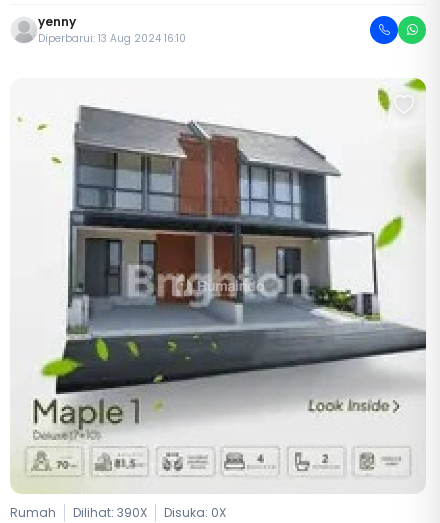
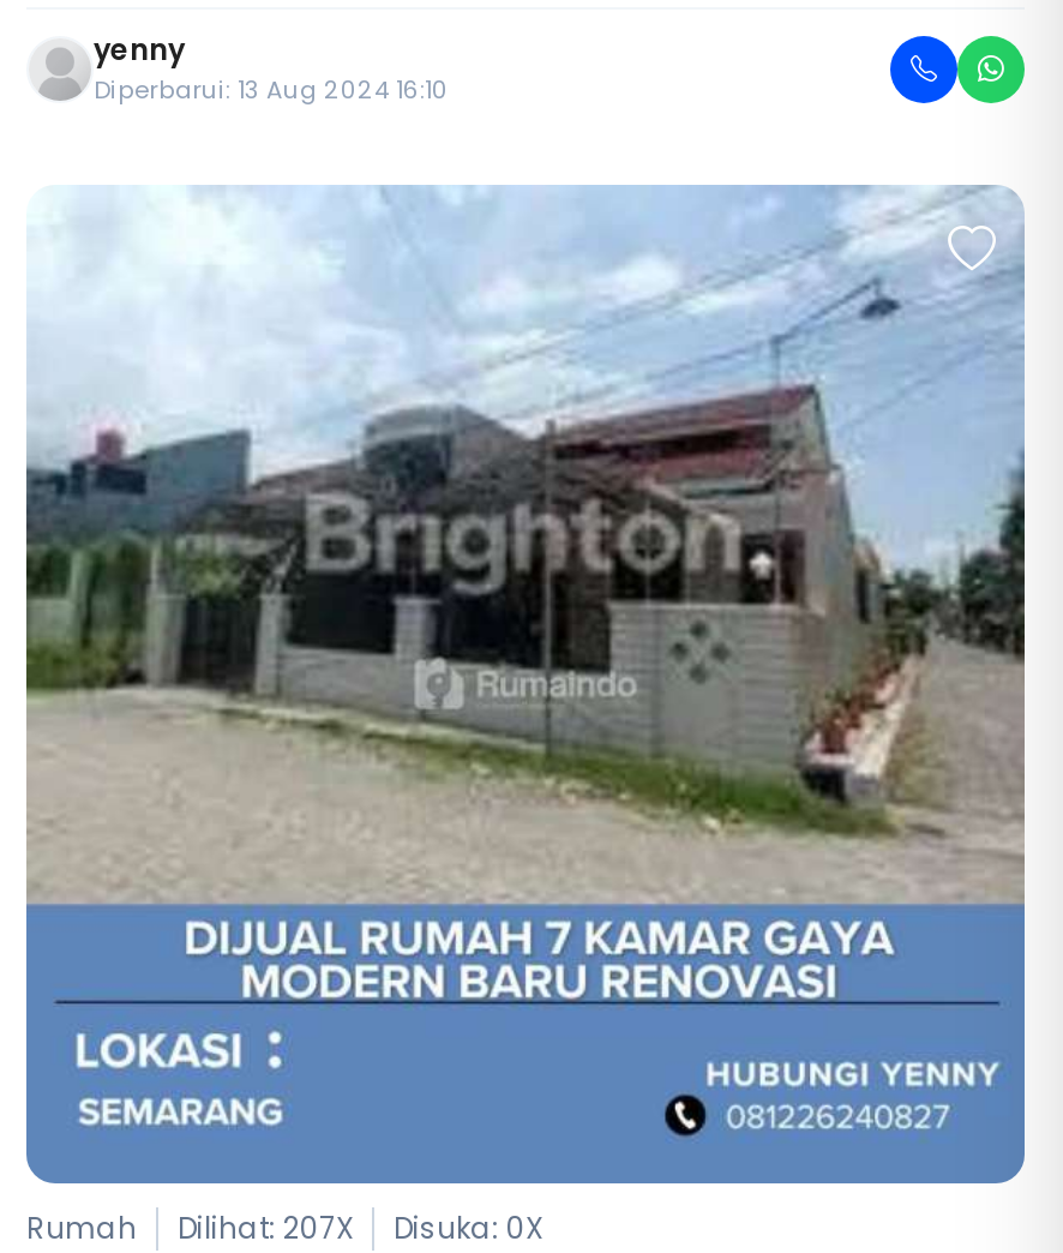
[10,78,427,521] [image] | Rumah Dilihat: 390X Disuka: 0X -> [24,185,1027,1248] [image] | Rumah Dilihat: 207X Disuka: 0X

